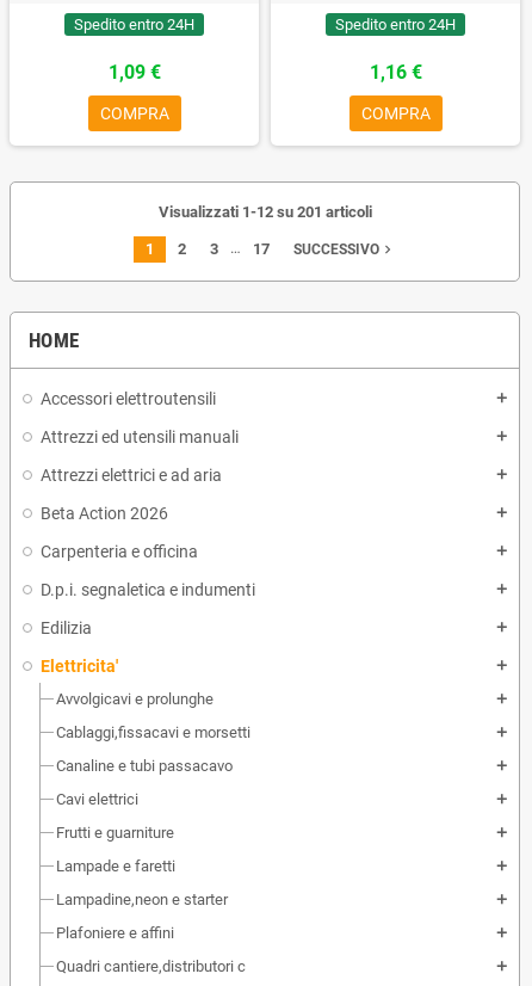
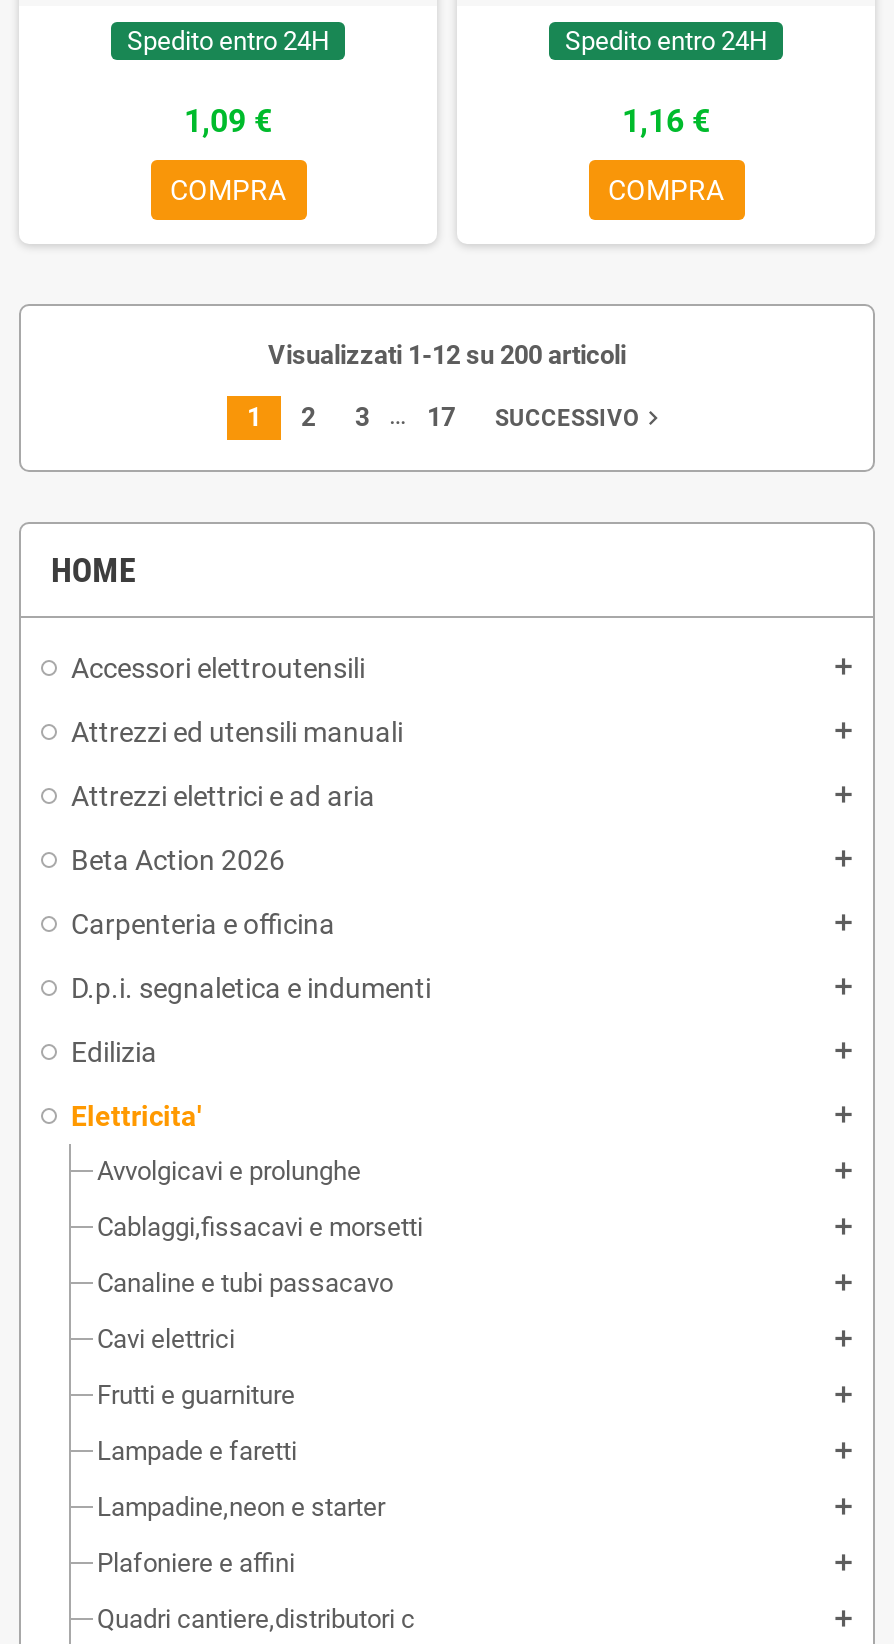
[158,203,372,221] Visualizzati 1-12 su 201 articoli -> [268,340,626,370] Visualizzati 1-12 su 200 articoli

